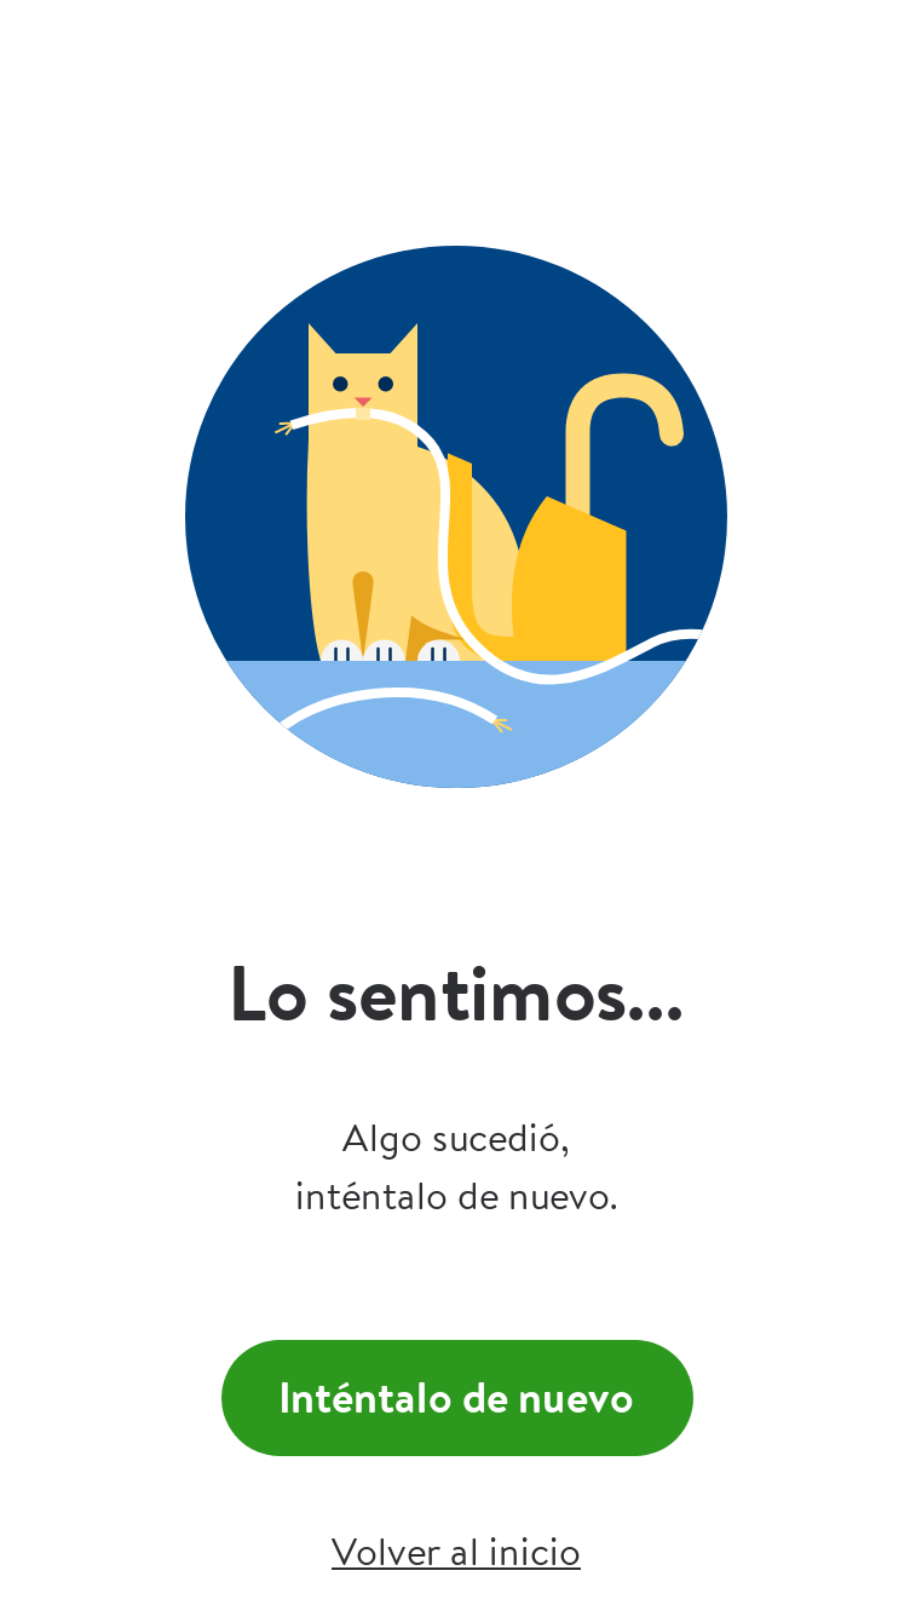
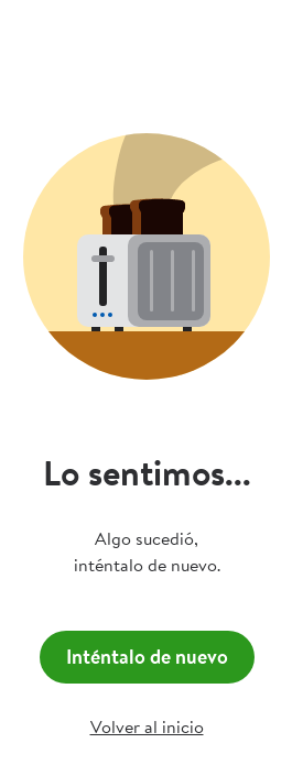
[183,243,730,790] [image] -> [23,132,270,381] [image]

